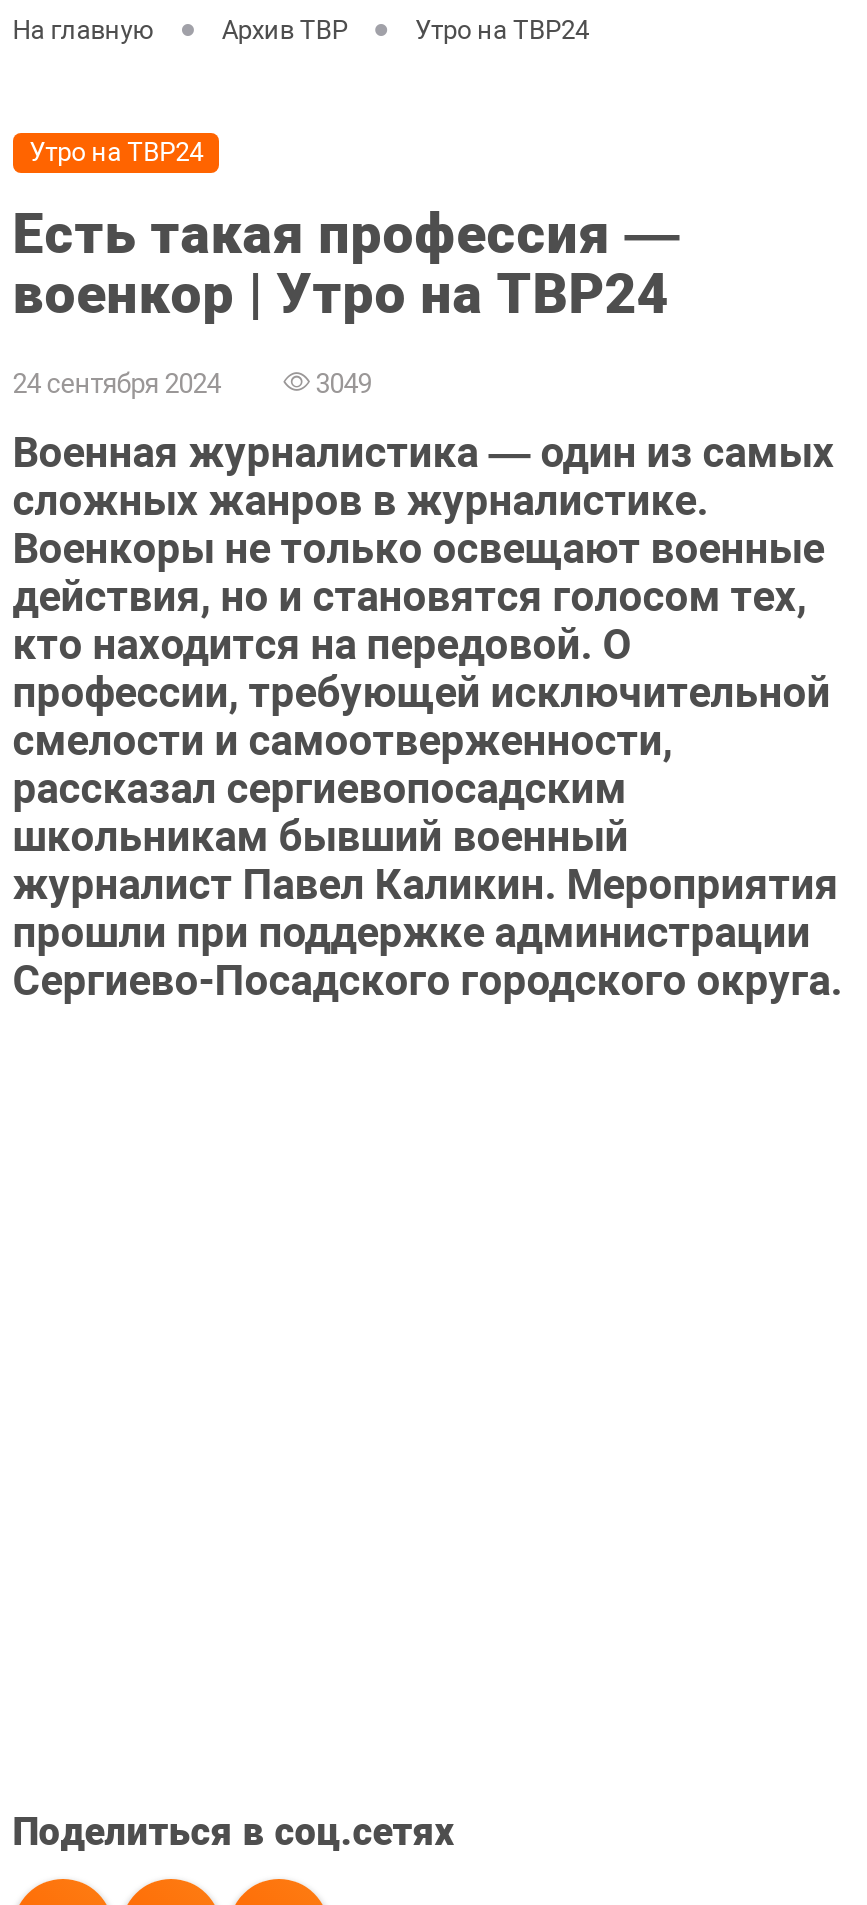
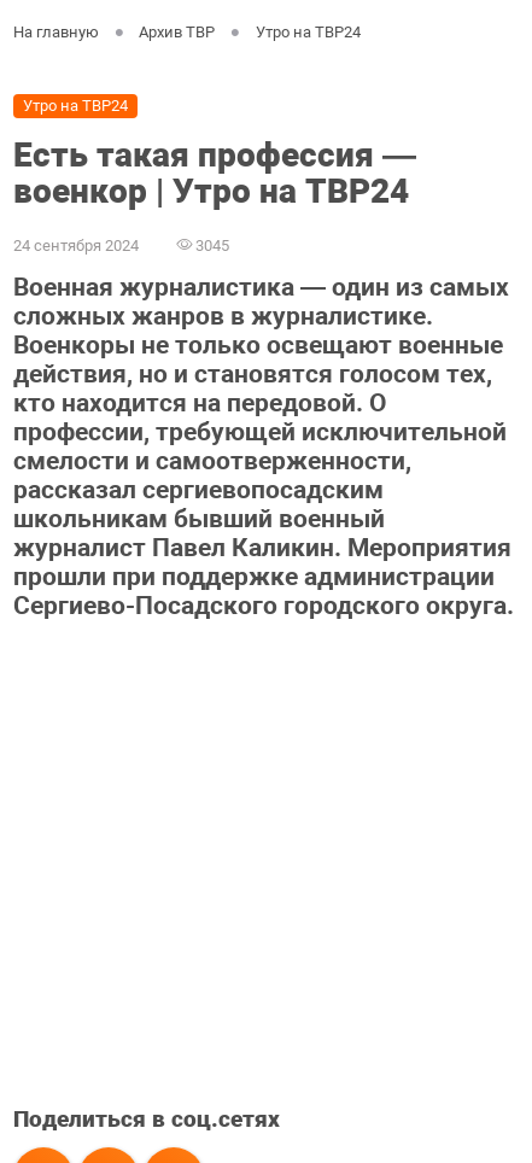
[309,368,371,398] 3049 -> [192,236,229,254] 3045

